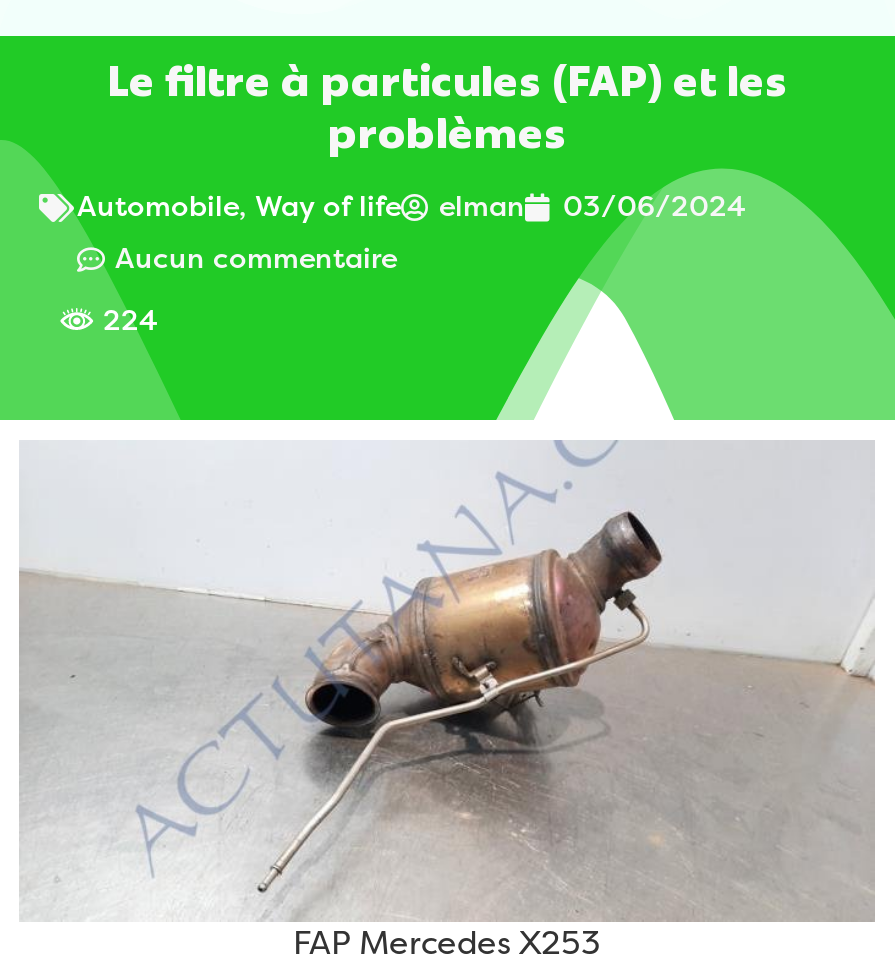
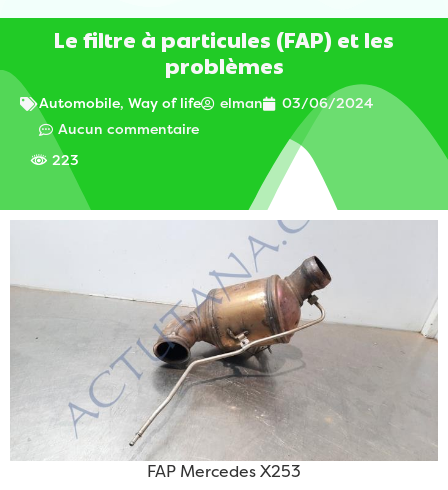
[95,304,157,338] 224 -> [48,152,79,169] 223

